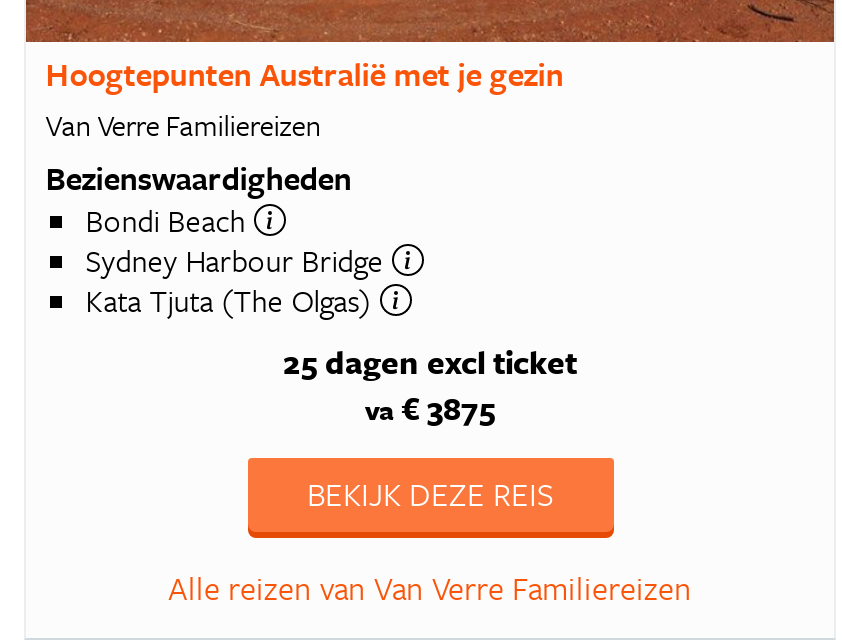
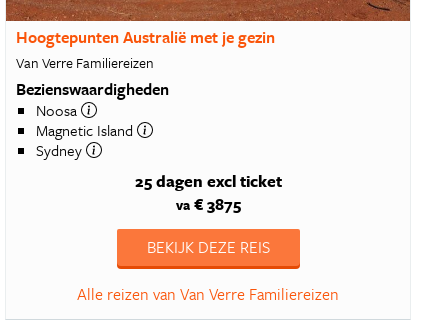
[86,197,392,321] Bondi Beach | Sydney Harbour Bridge | Kata Tjuta (The Olgas) -> [36,99,137,161] Noosa | Magnetic Island | Sydney

